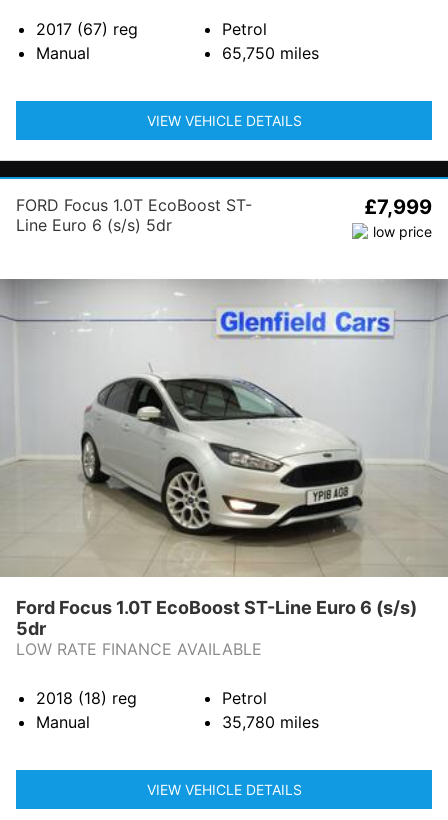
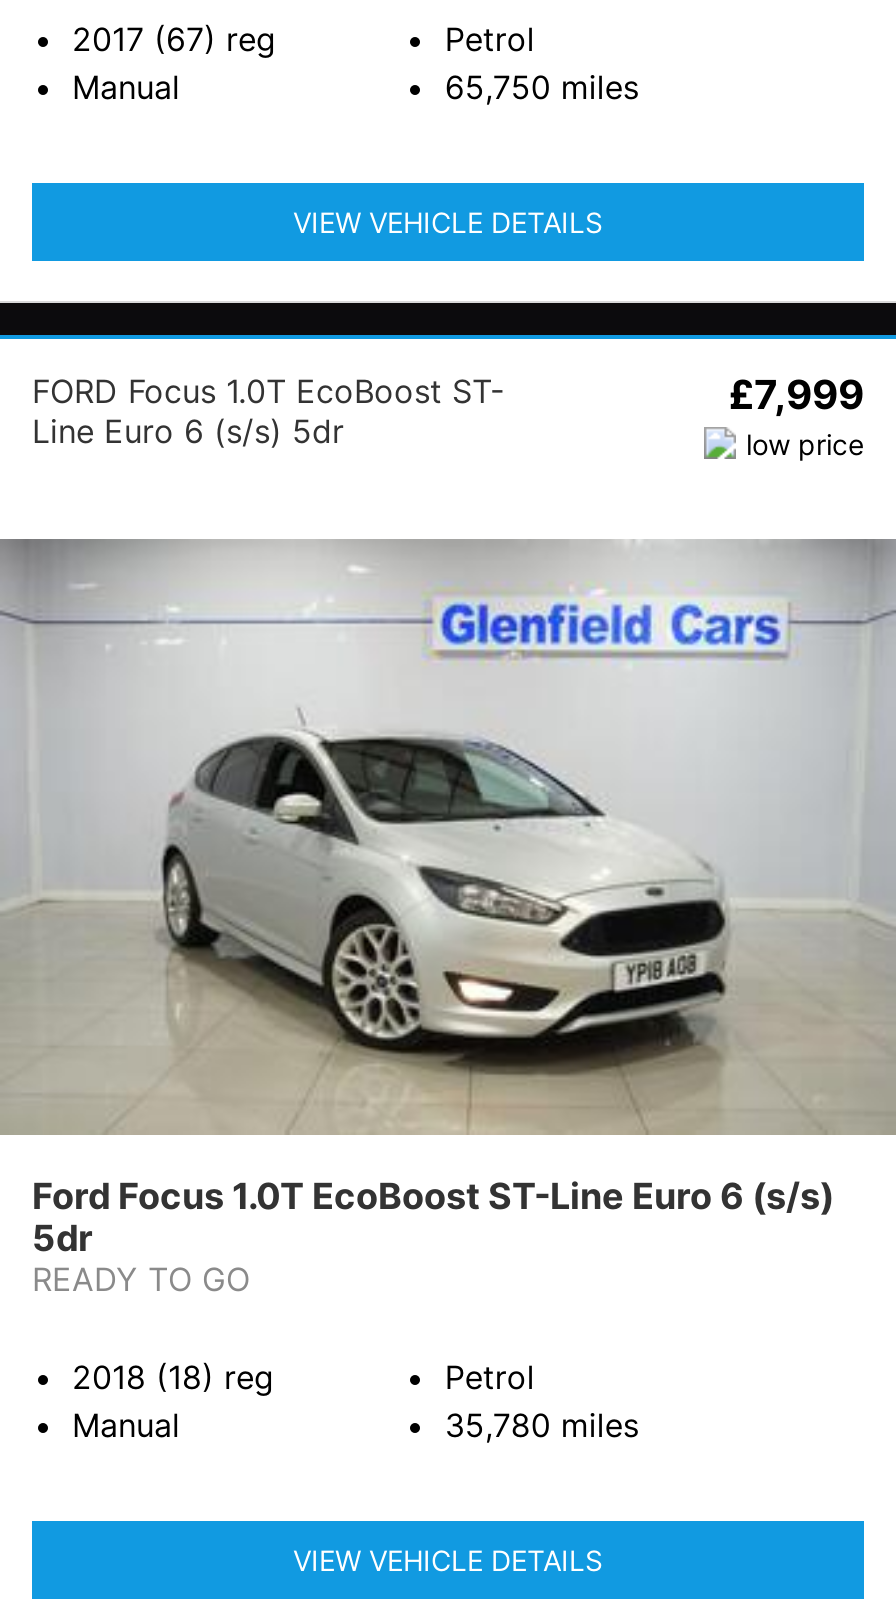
[16,639,262,659] LOW RATE FINANCE AVAILABLE -> [32,1259,250,1299] READY TO GO

